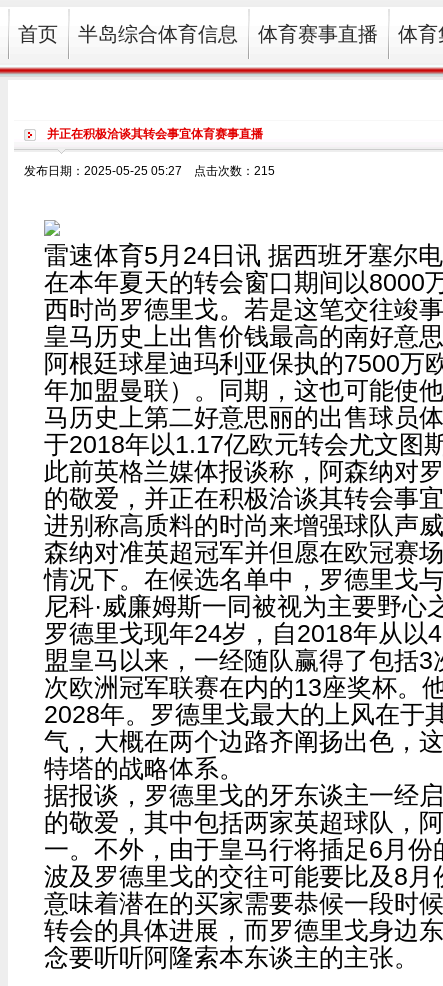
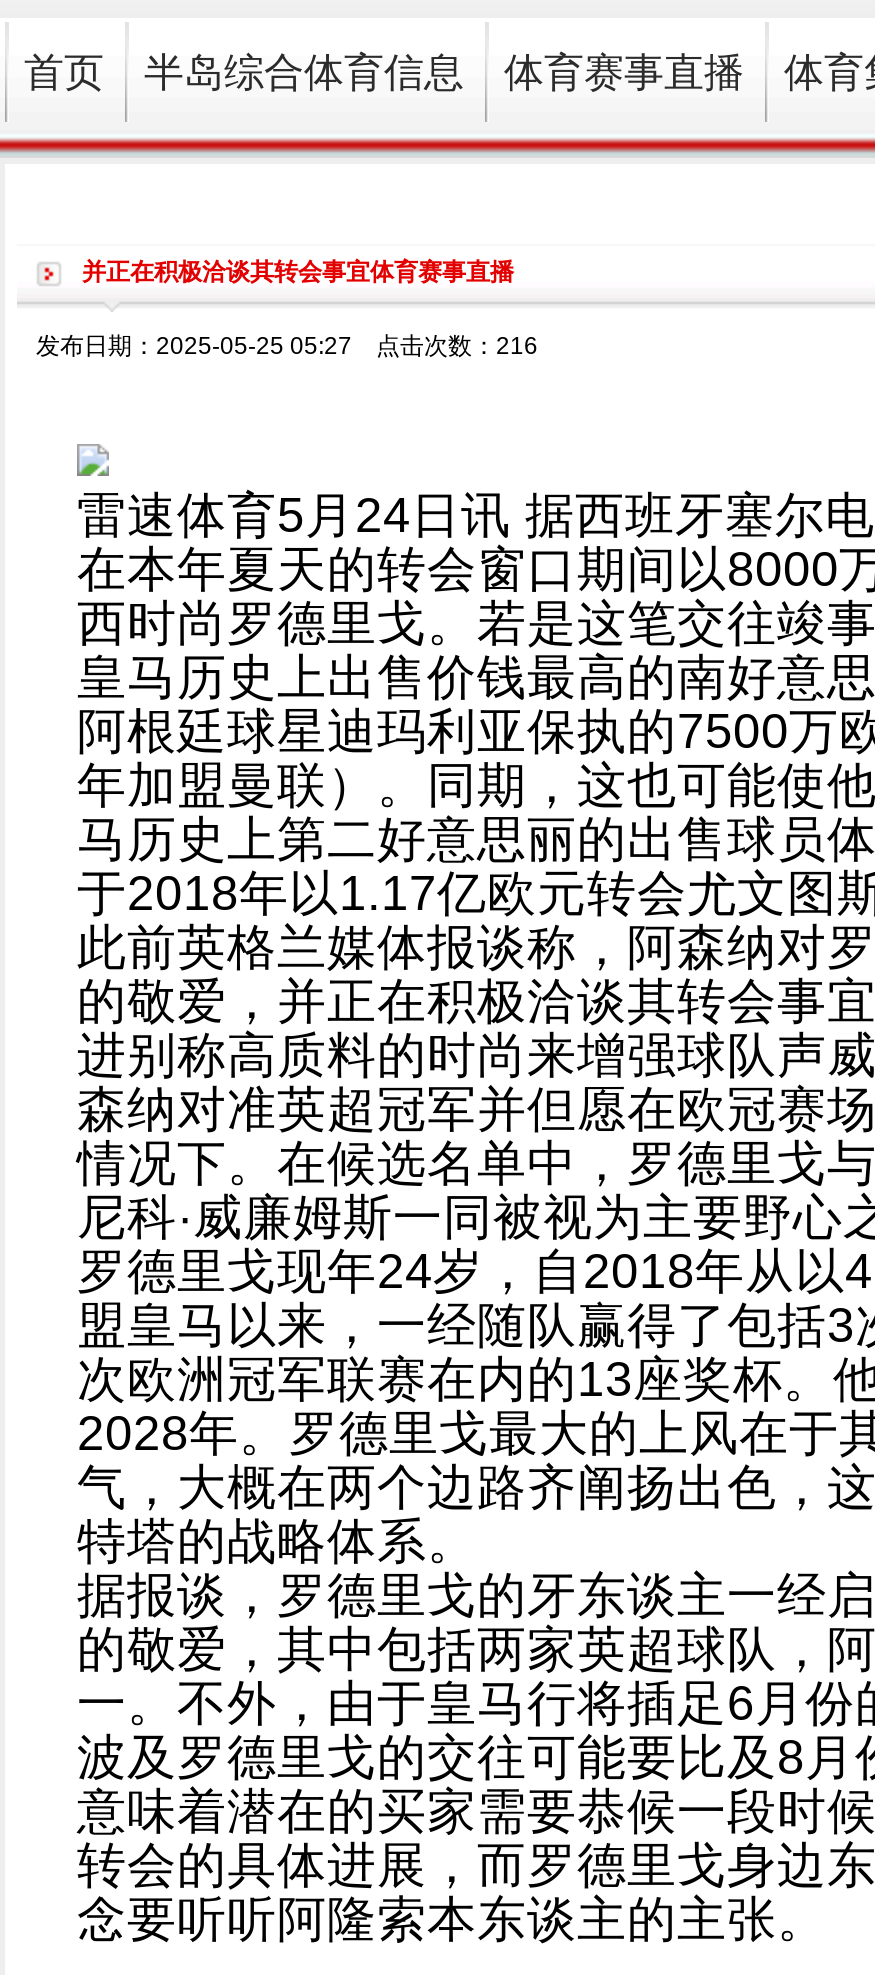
[23,164,274,178] 发布日期：2025-05-25 05:27 点击次数：215 -> [36,332,538,360] 发布日期：2025-05-25 05:27 点击次数：216

